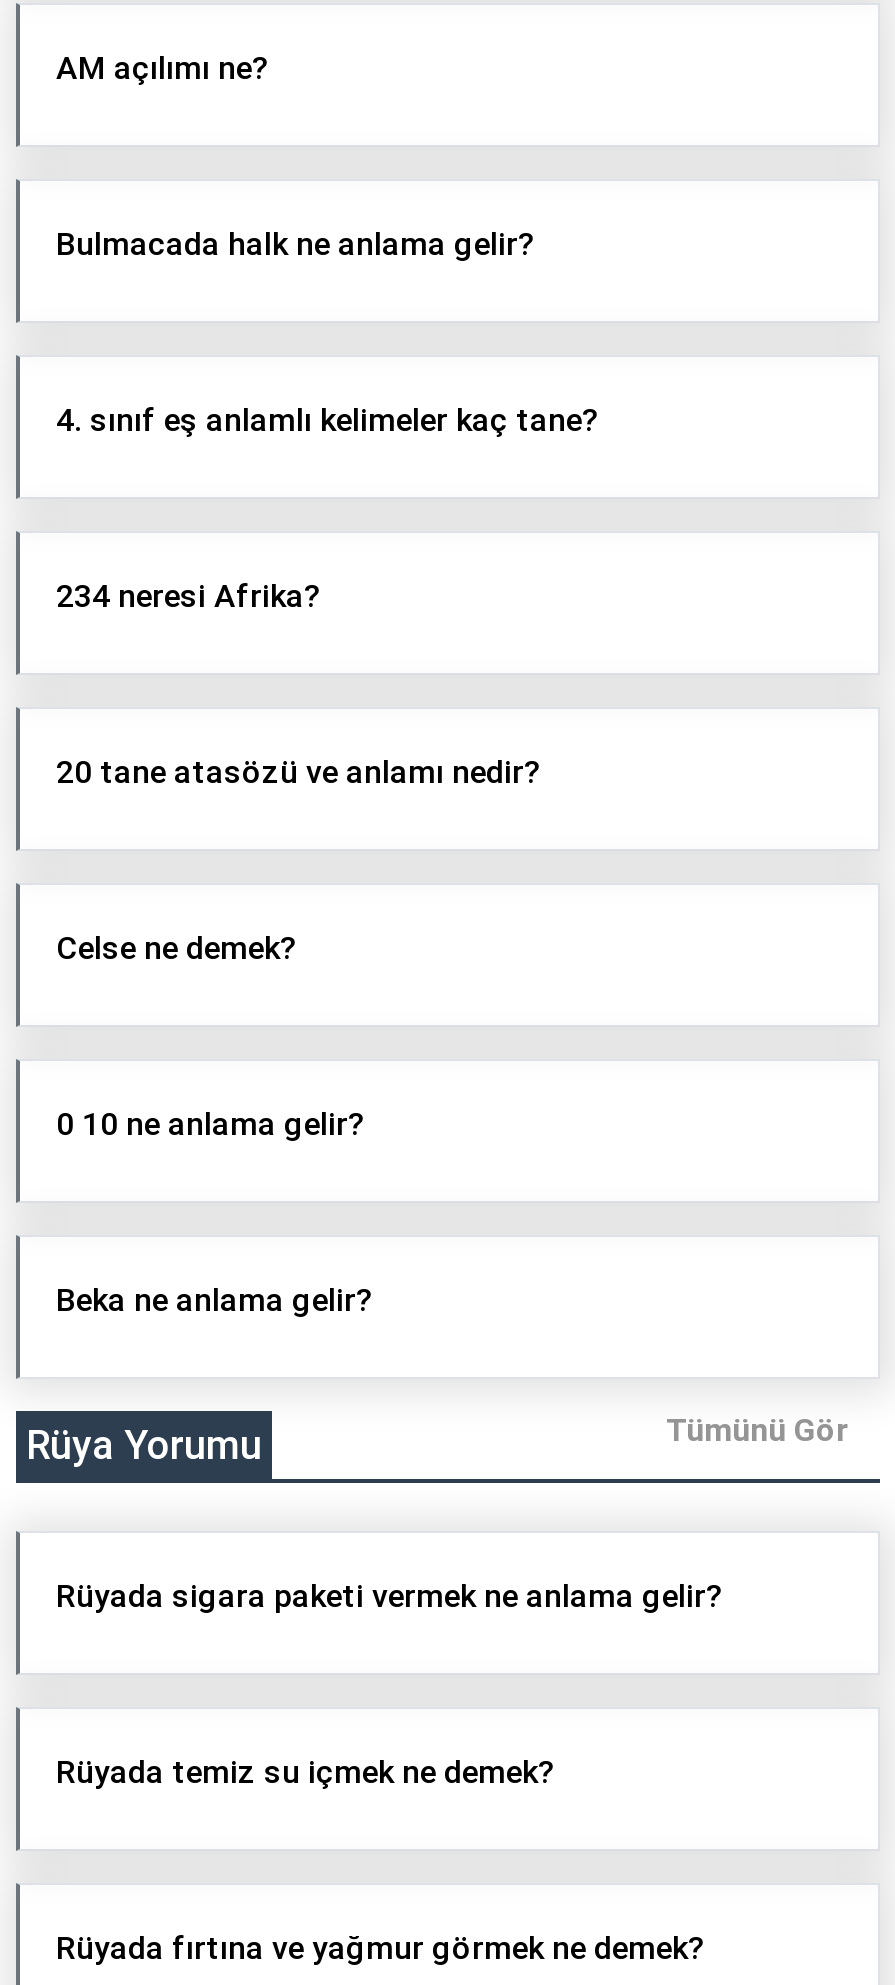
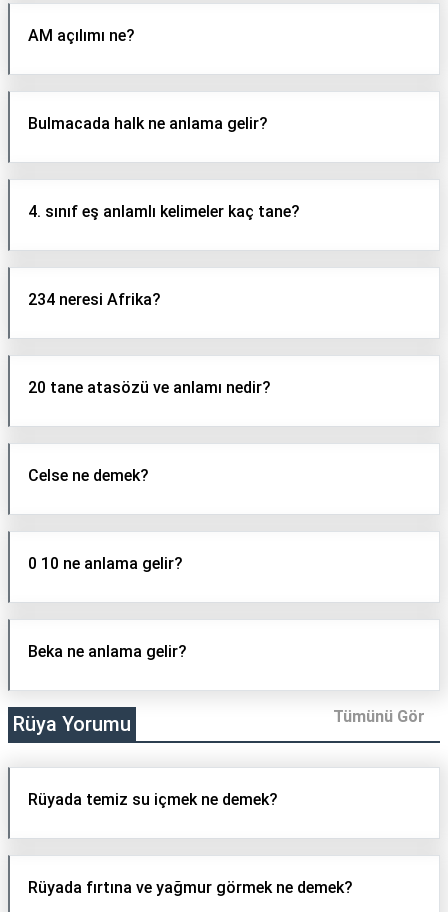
[56,1578,724,1616] Rüyada sigara paketi vermek ne anlama gelir? -> none

